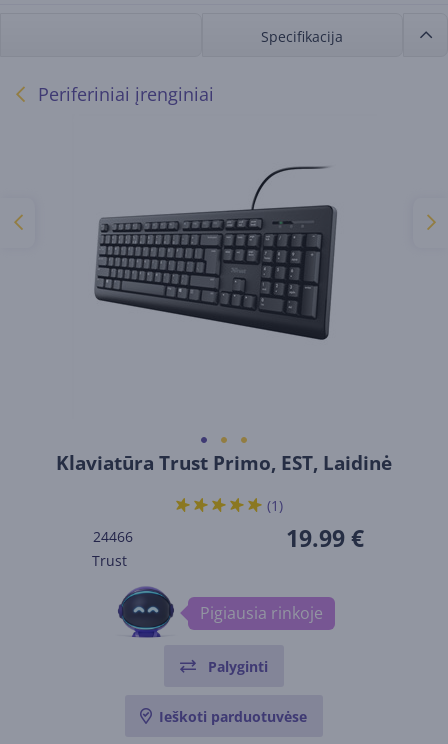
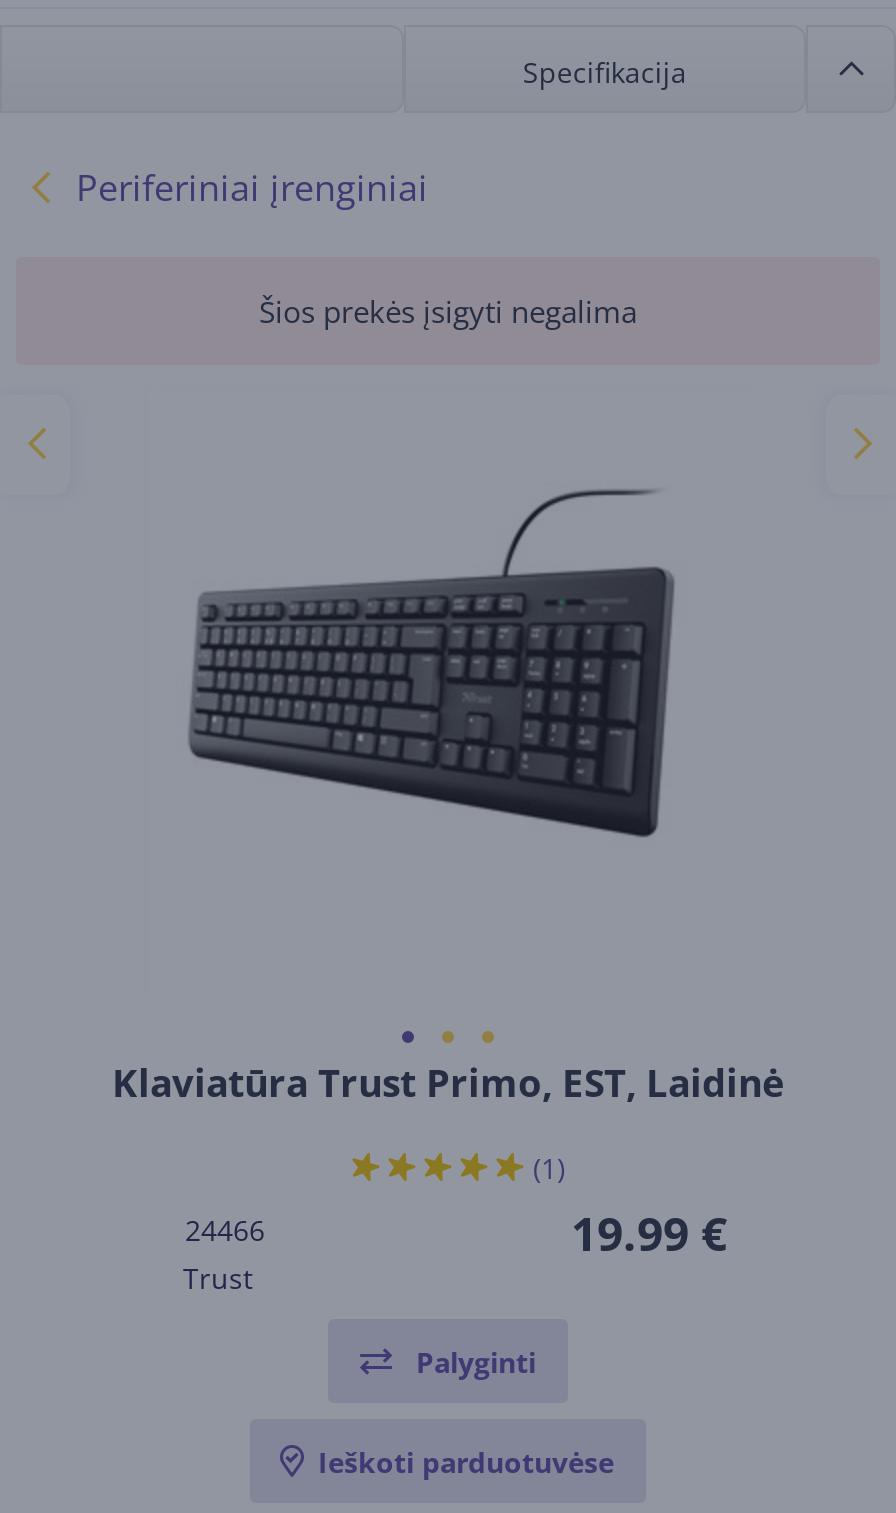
none -> [259,291,637,331] Šios prekės įsigyti negalima
moved [92,202,334,331] -> [184,561,668,819]: [image]
moved [56,450,392,570] -> [112,1057,784,1297]: Klaviatūra Trust Primo, EST, Laidinė | 24466 | Trust | 19.99 € | (1)
[117,586,322,638] [image] | Pigiausia rinkoje -> none

